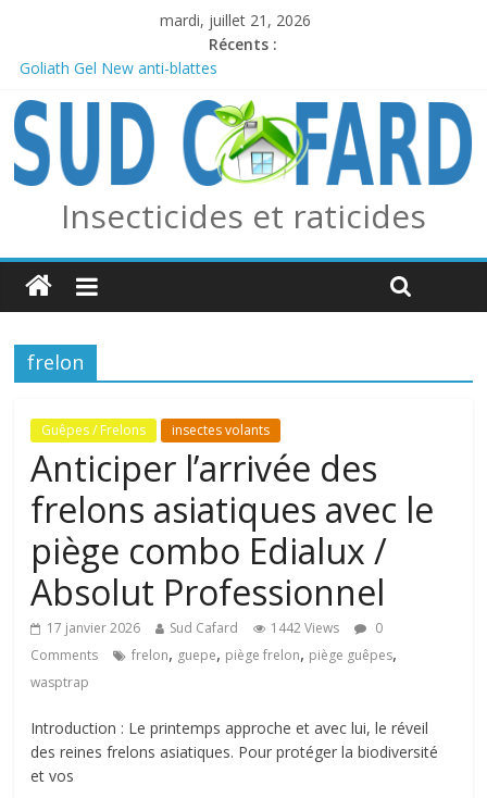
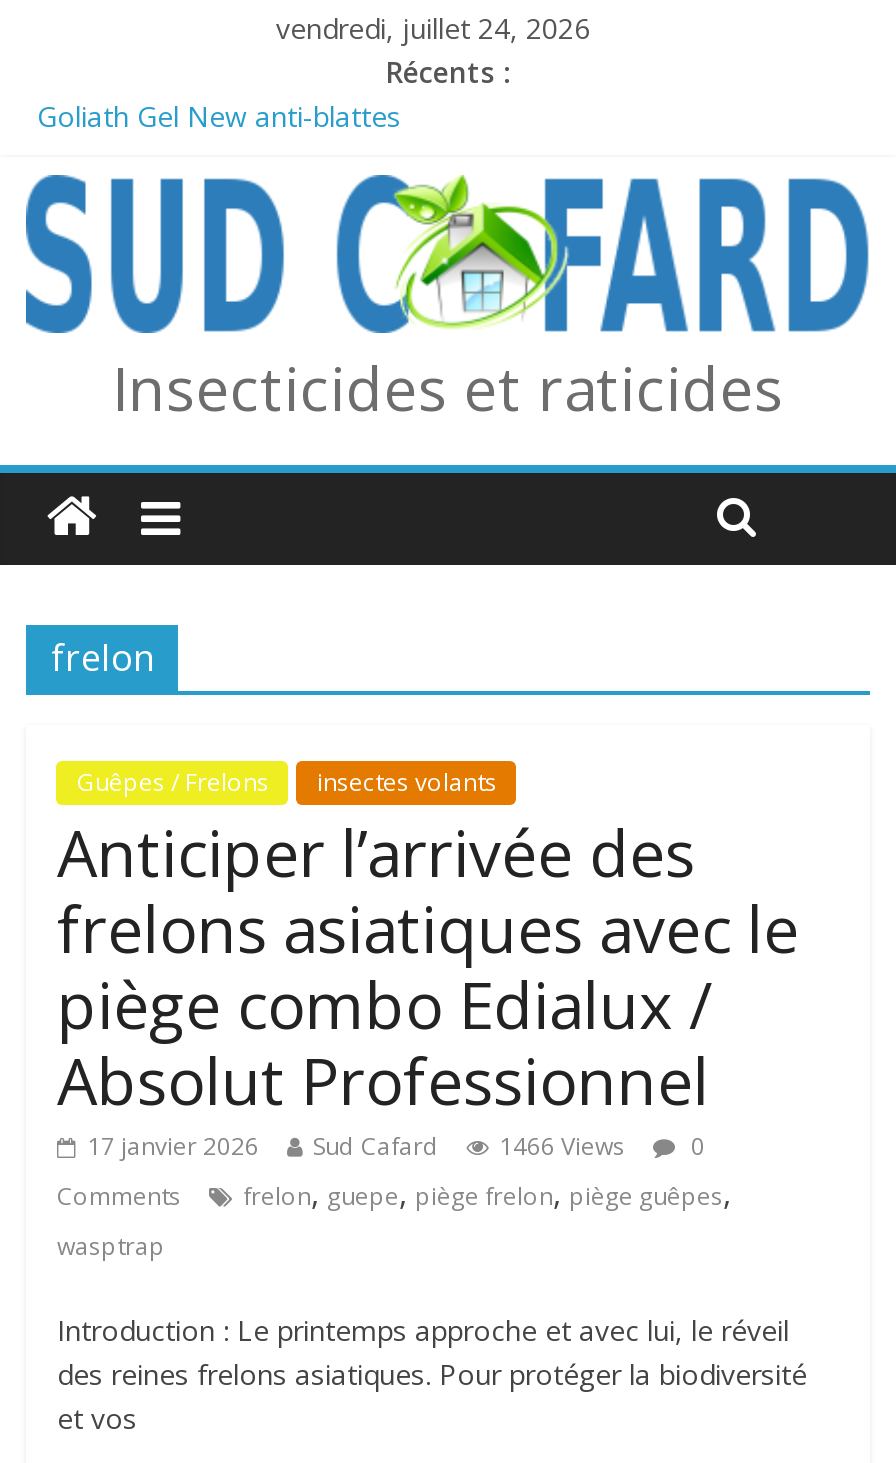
[160,10,311,30] mardi, juillet 21, 2026 -> [276,9,590,47] vendredi, juillet 24, 2026
[47,619,383,637] 17 janvier 2026 Sud Cafard 1442 Views 0 -> [87,1129,705,1163] 17 janvier 2026 Sud Cafard 1466 Views 0

